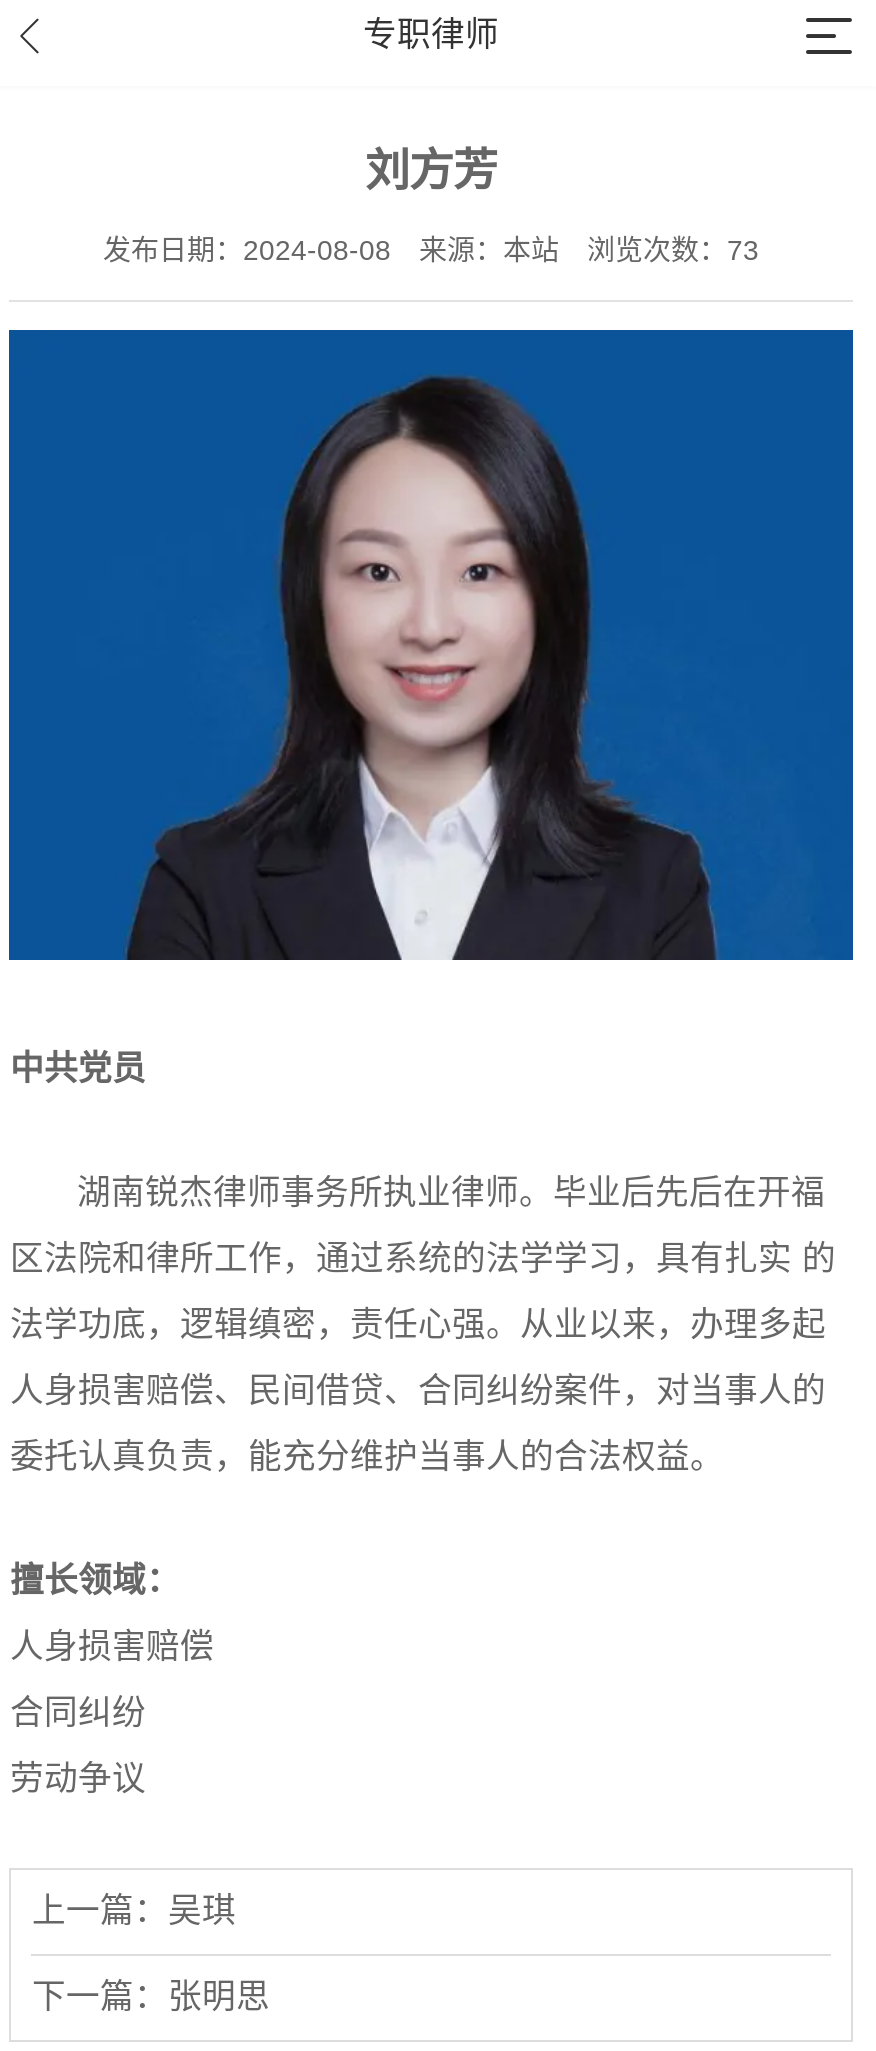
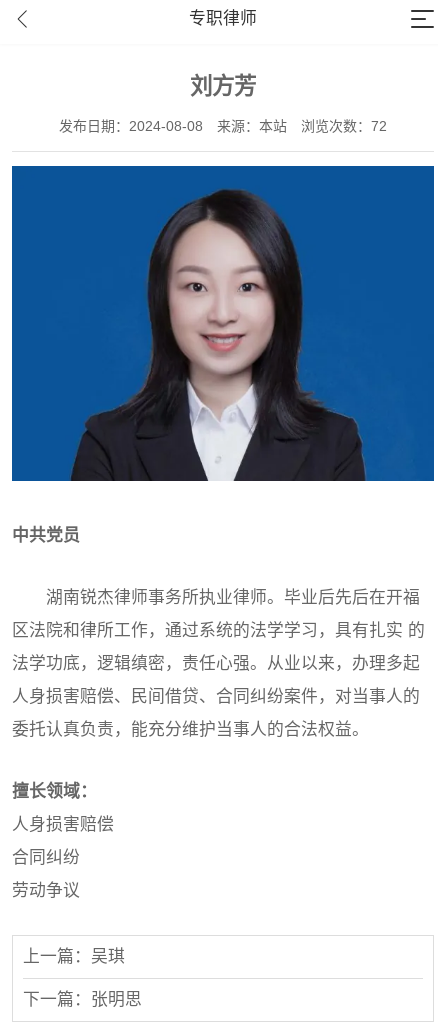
[103,234,759,266] 发布日期：2024-08-08 来源：本站 浏览次数：73 -> [59,118,387,134] 发布日期：2024-08-08 来源：本站 浏览次数：72

